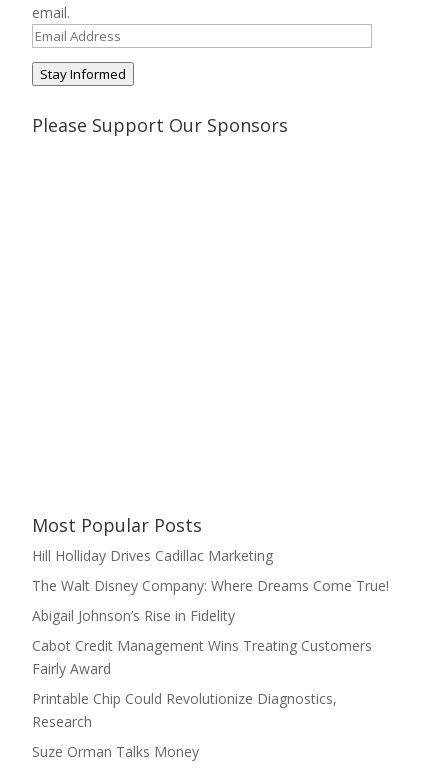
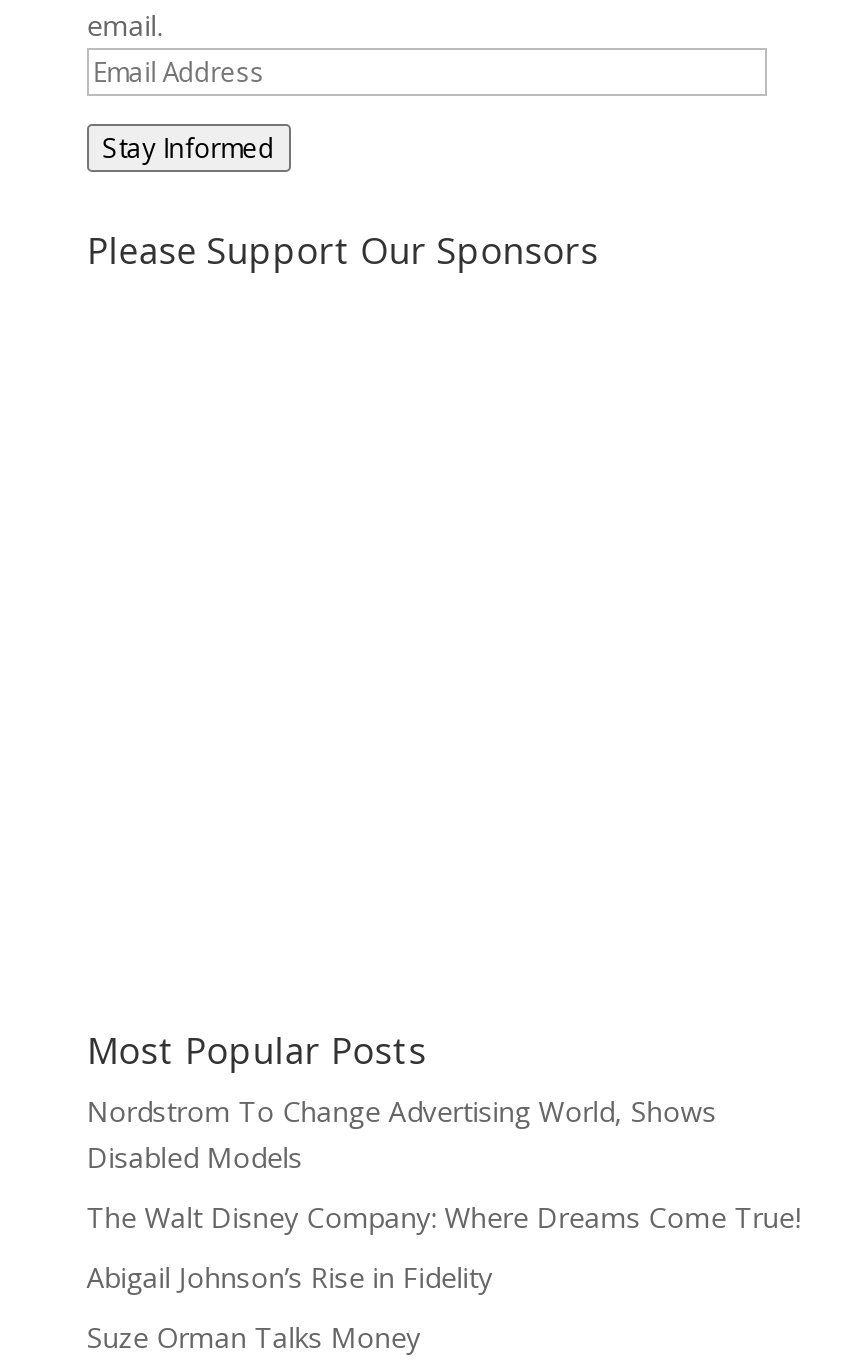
[32,546,273,565] Hill Holliday Drives Cadillac Marketing -> [87,1092,717,1176] Nordstrom To Change Advertising World, Shows | Disabled Models
moved [32,576,389,625] -> [87,1198,801,1296]: The Walt Disney Company: Where Dreams Come True! | Abigail Johnson’s Rise in Fidelity
[32,636,372,731] Cabot Credit Management Wins Treating Customers | Fairly Award | Printable Chip Could Revolutionize Diagnostics, | Research -> none

